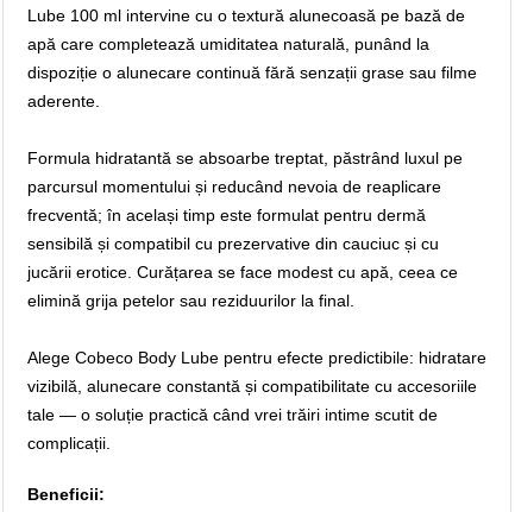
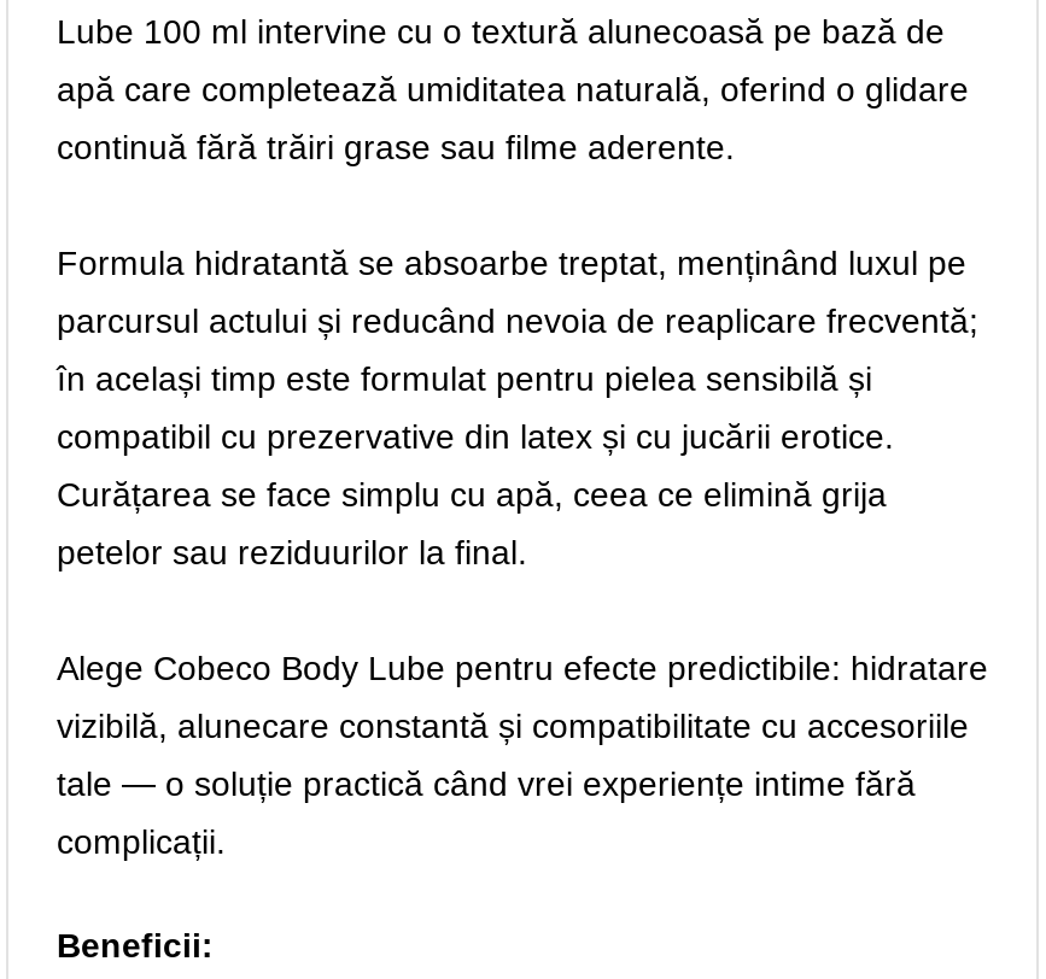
[27,34,477,310] apă care completează umiditatea naturală, punând la | dispoziție o alunecare continuă fără senzații grase sau filme | aderente. | Formula hidratantă se absoarbe treptat, păstrând luxul pe | parcursul momentului și reducând nevoia de reaplicare | frecventă; în același timp este formulat pentru dermă | sensibilă și compatibil cu prezervative din cauciuc și cu | jucării erotice. Curățarea se face modest cu apă, ceea ce | elimină grija petelor sau reziduurilor la final. -> [57,70,978,571] apă care completează umiditatea naturală, oferind o glidare | continuă fără trăiri grase sau filme aderente. | Formula hidratantă se absoarbe treptat, menținând luxul pe | parcursul actului și reducând nevoia de reaplicare frecventă; | în același timp este formulat pentru pielea sensibilă și | compatibil cu prezervative din latex și cu jucării erotice. | Curățarea se face simplu cu apă, ceea ce elimină grija | petelor sau reziduurilor la final.
[27,405,438,424] tale — o soluție practică când vrei trăiri intime scutit de -> [57,764,916,803] tale — o soluție practică când vrei experiențe intime fără

